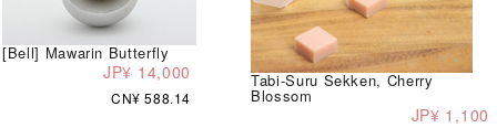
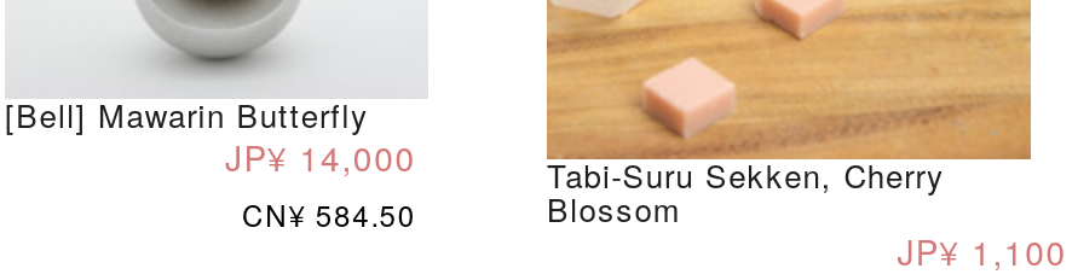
[111,88,191,107] CN¥ 588.14 -> [242,192,416,233] CN¥ 584.50

